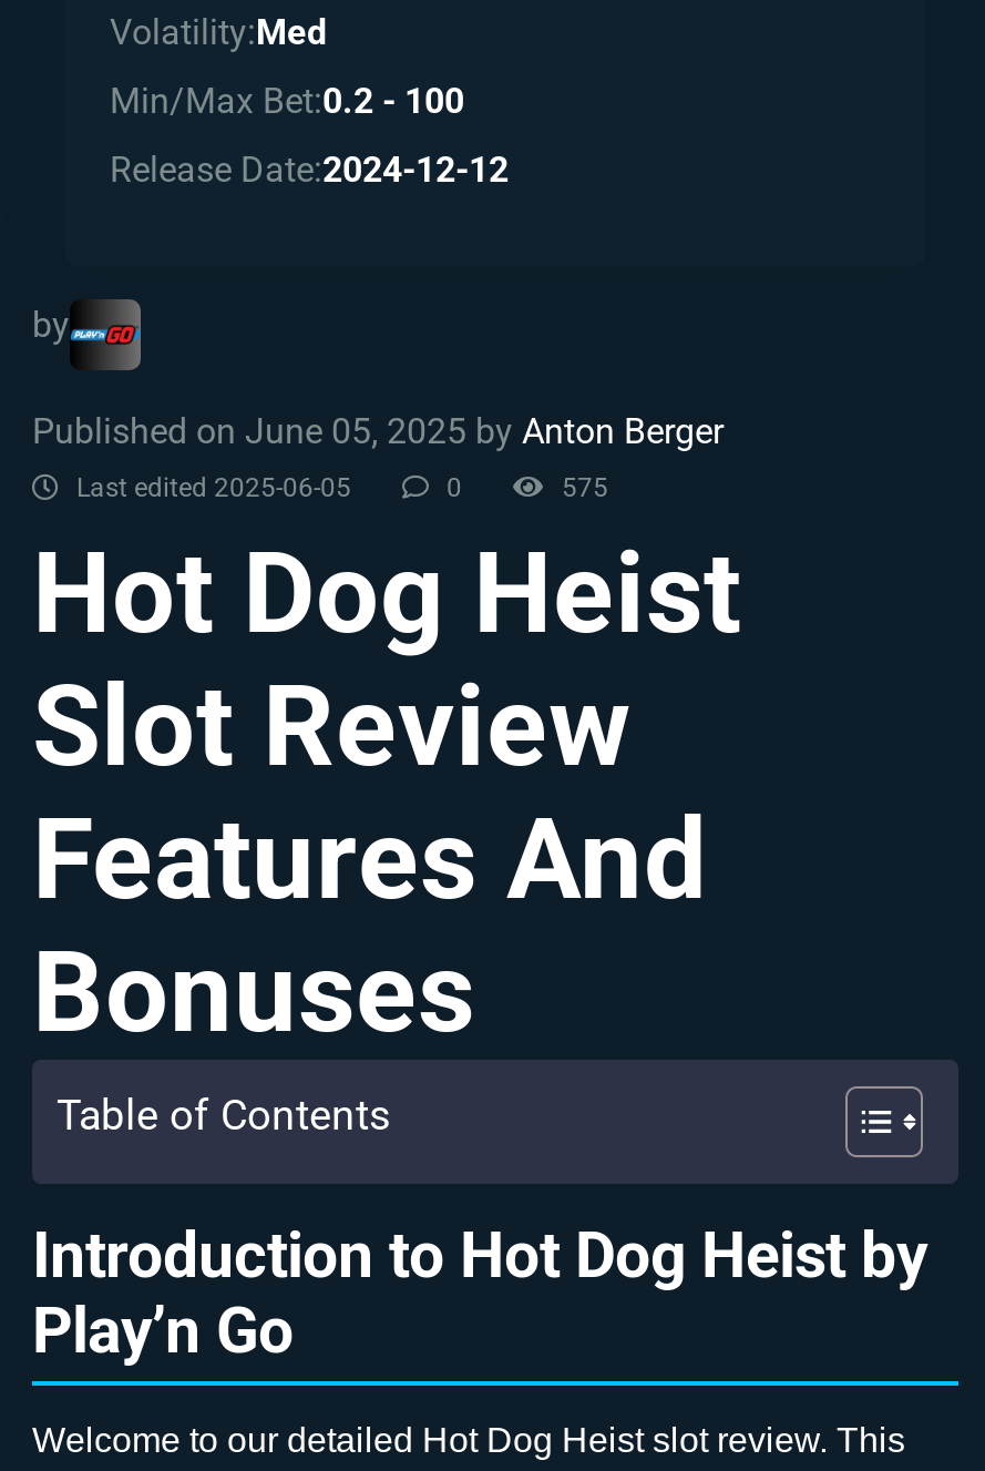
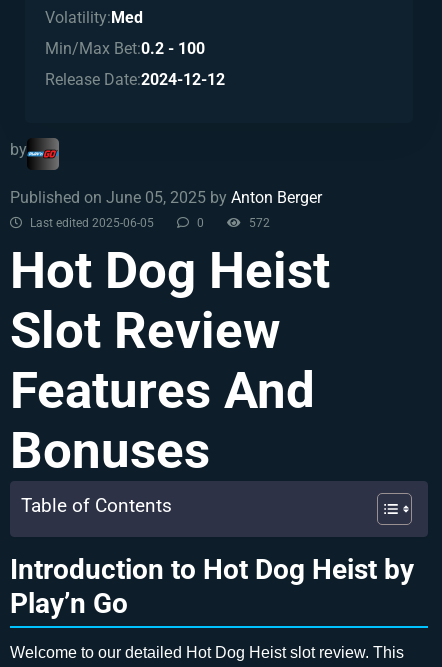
[555,473,608,504] 575 -> [246,216,270,230] 572

